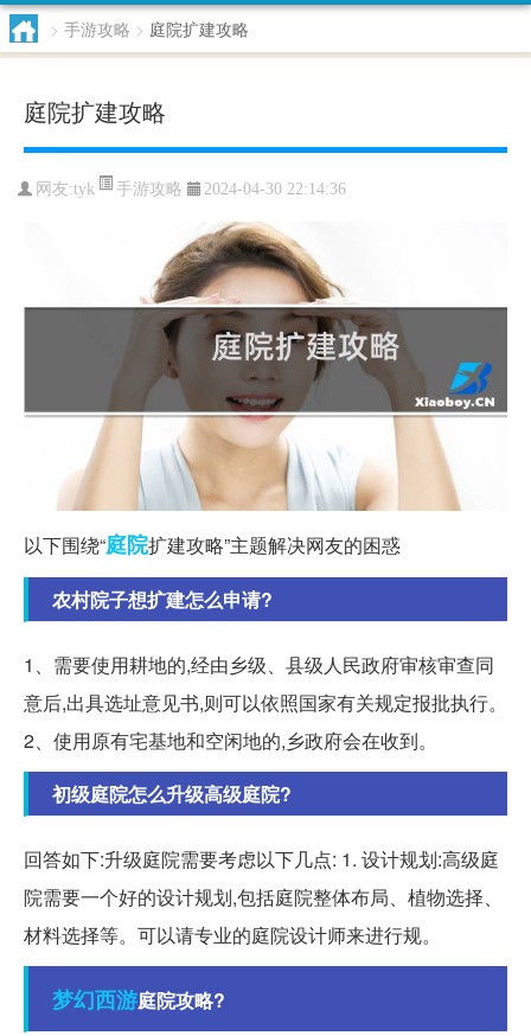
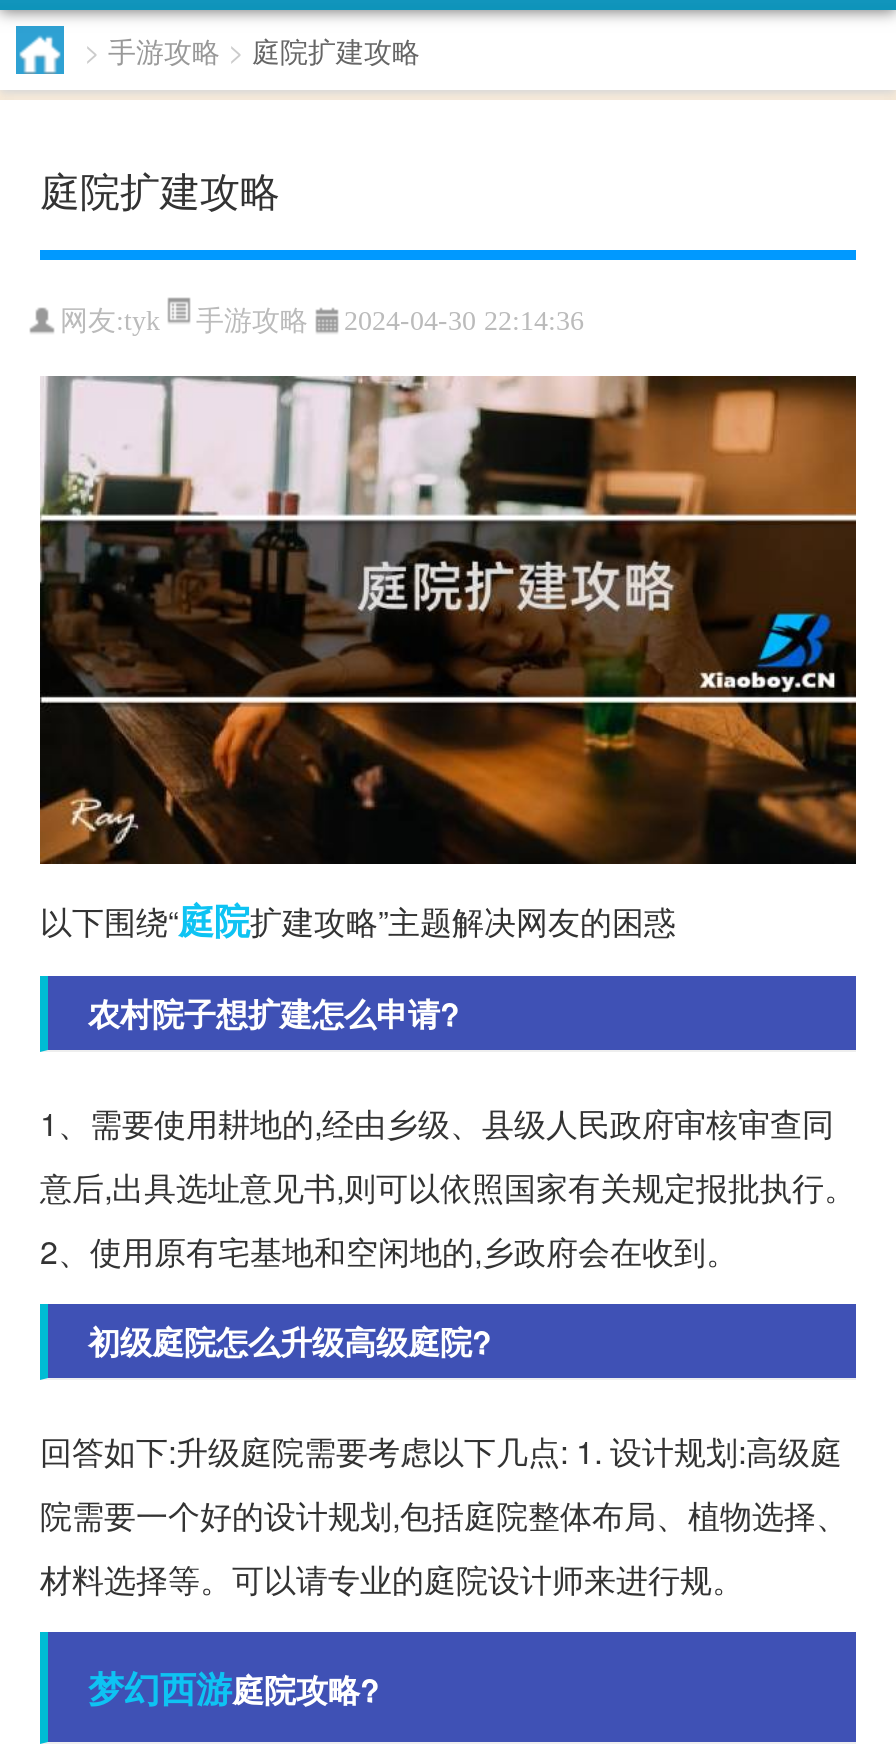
[24,222,508,512] [image] -> [38,374,858,866] [image]

